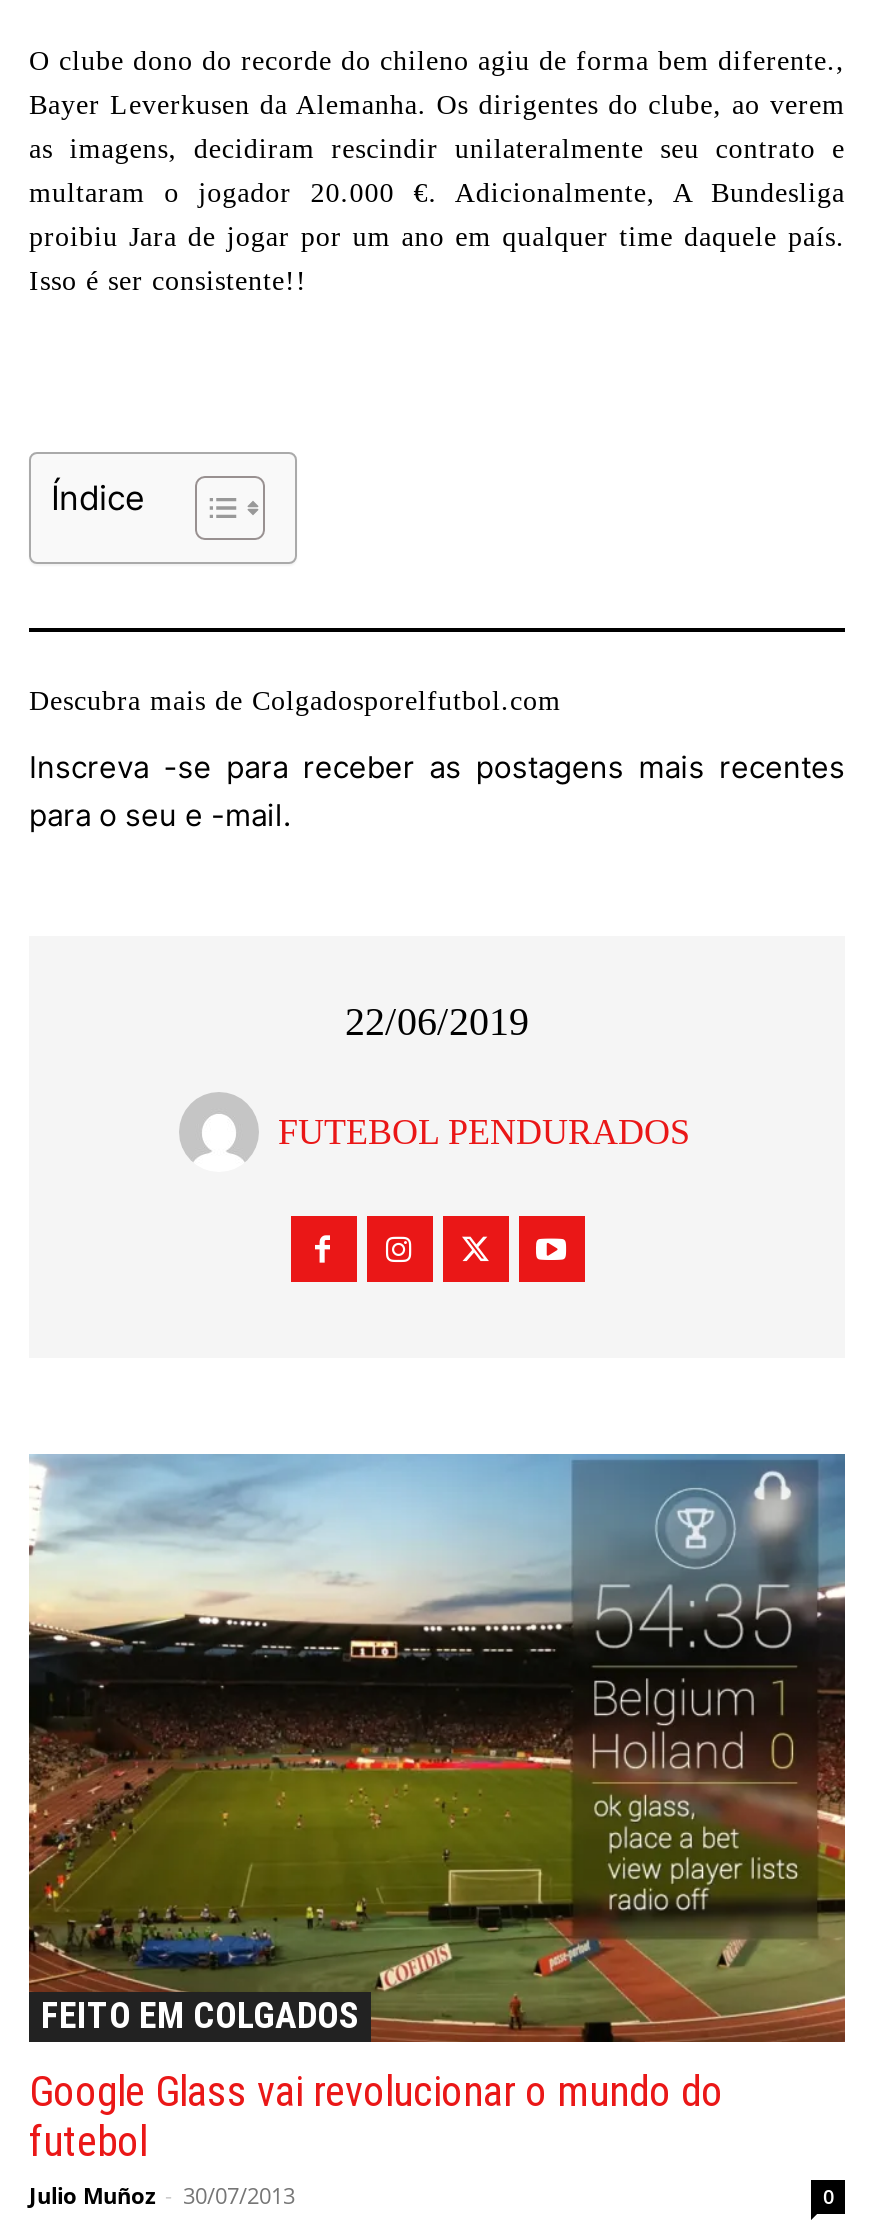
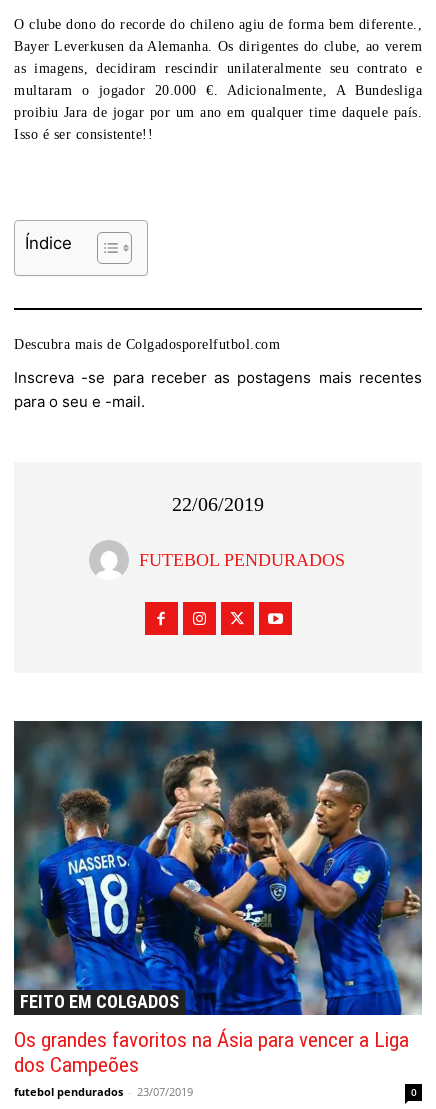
[27,1452,847,2209] [image] | Google Glass vai revolucionar o mundo do | futebol | Julio Muñoz - 30/07/2013 -> [13,720,423,1099] [image] | Os grandes favoritos na Ásia para vencer a Liga | dos Campeões | futebol pendurados - 23/07/2019

